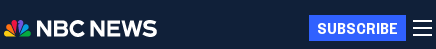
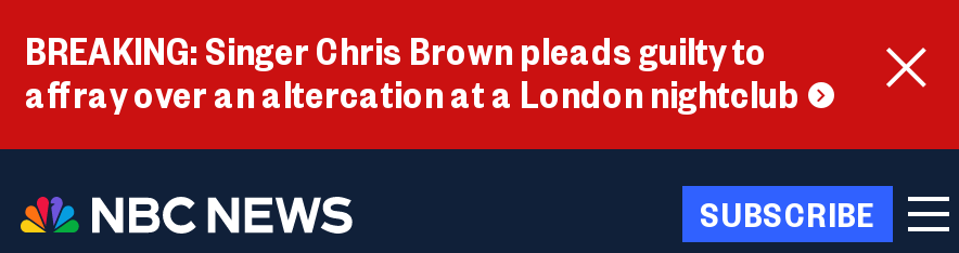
none -> [25,24,800,117] BREAKING: Singer Chris Brown pleads guilty to | affray over an altercation at a London nightclub

